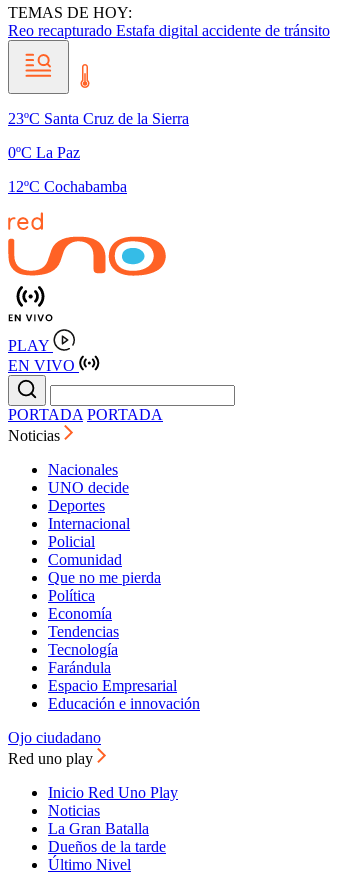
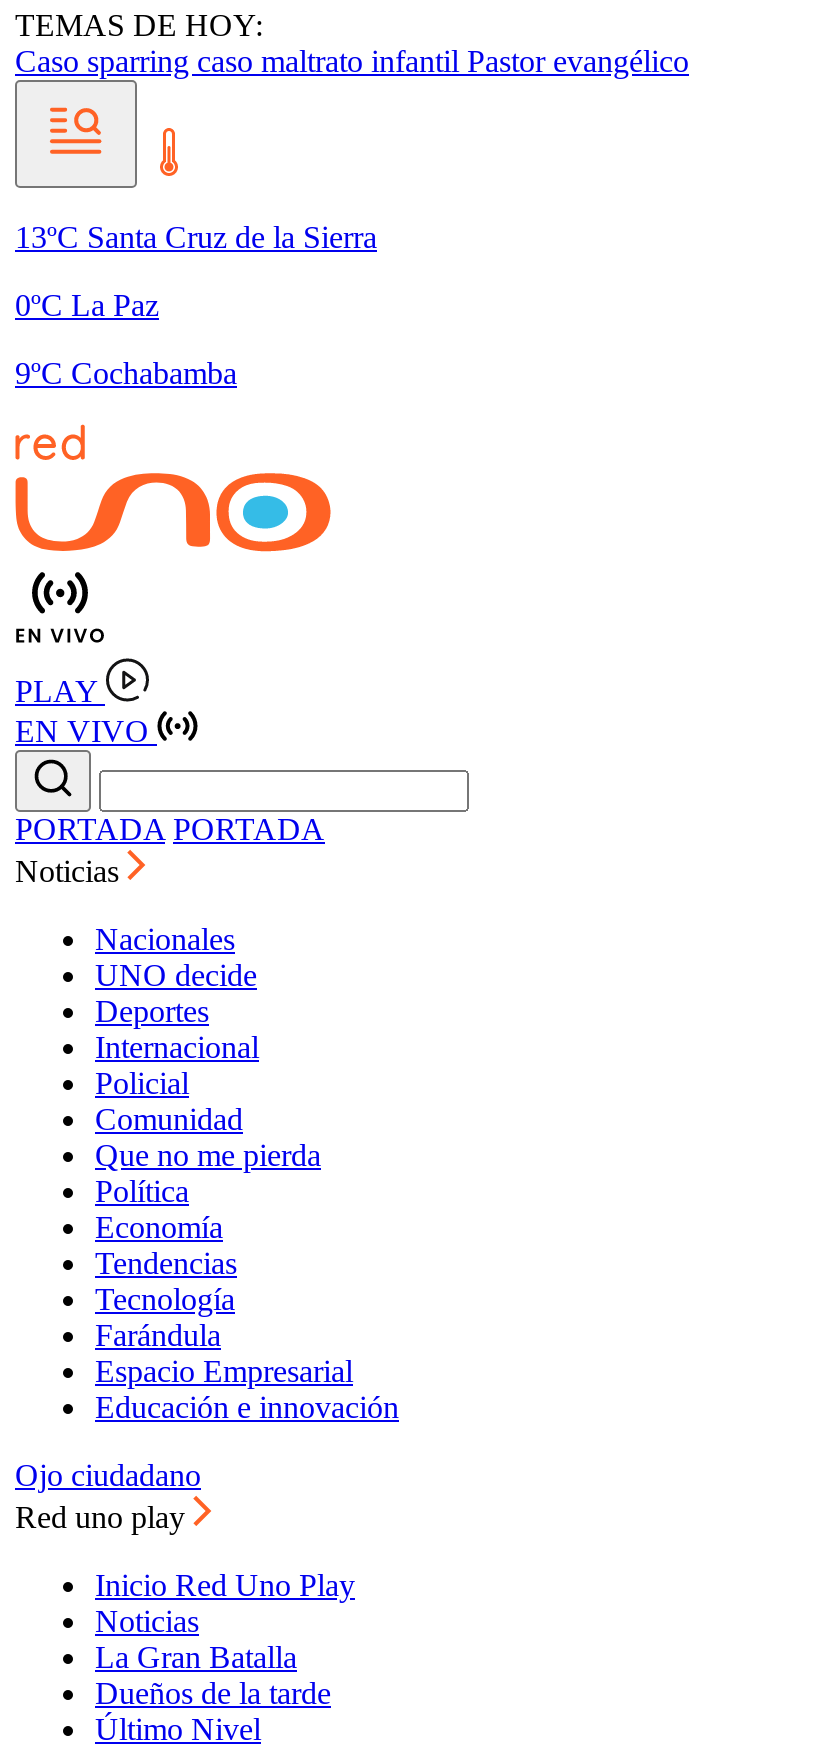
[8,22,330,39] Reo recapturado Estafa digital accidente de tránsito -> [15,44,689,78] Caso sparring caso maltrato infantil Pastor evangélico
[8,110,189,127] 23ºC Santa Cruz de la Sierra -> [15,220,377,254] 13ºC Santa Cruz de la Sierra
[8,178,127,195] 12ºC Cochabamba -> [15,356,237,390] 9ºC Cochabamba

